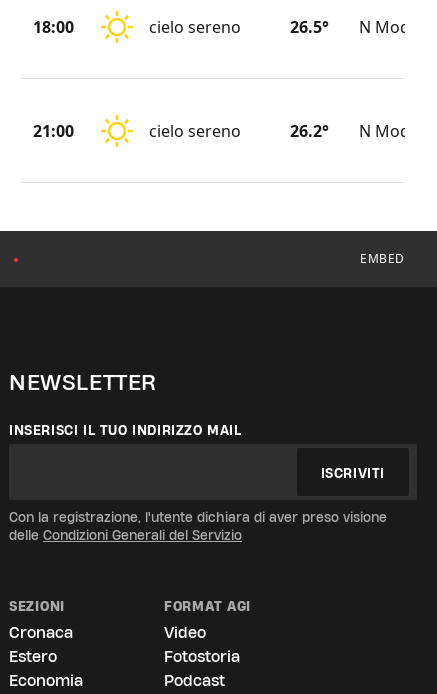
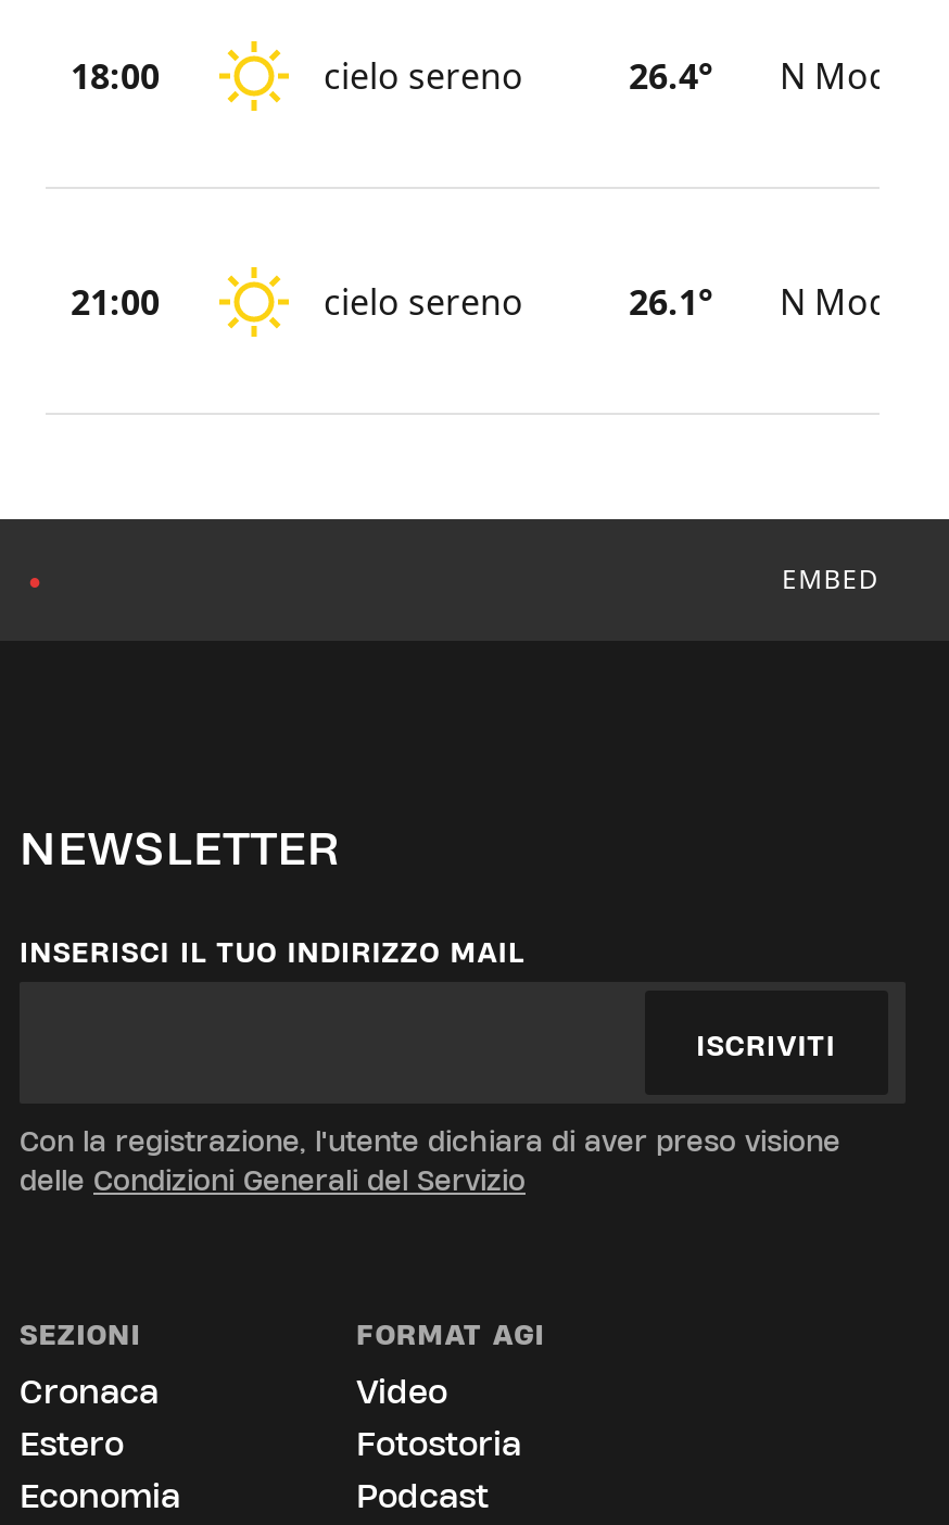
[289,16,328,38] 26.5° -> [629,52,713,100] 26.4°
[289,120,328,142] 26.2° -> [629,278,713,326] 26.1°

